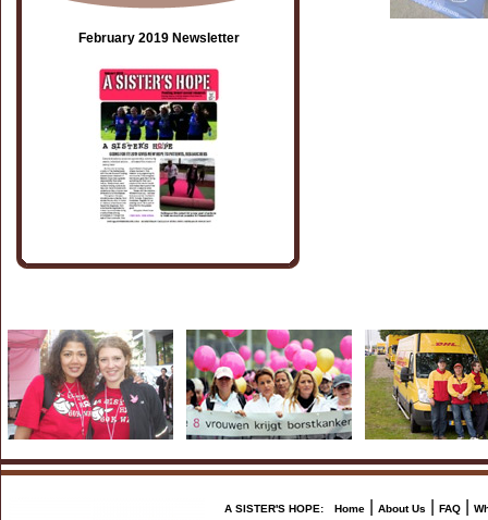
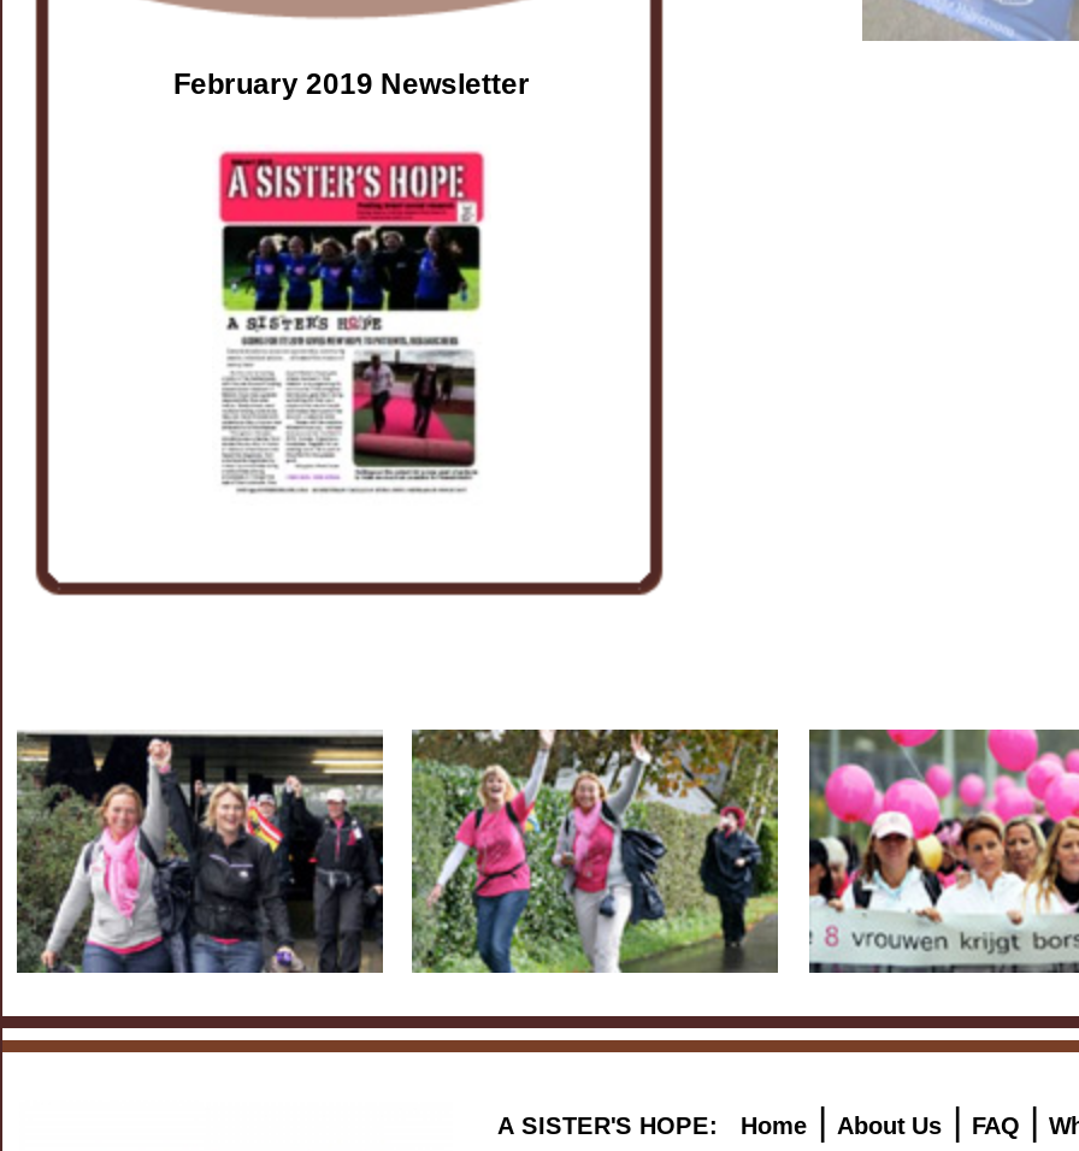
[8,330,173,441] [image] -> [14,730,383,975] [image]
[185,329,353,441] [image] -> [409,727,780,975] [image]
[364,329,485,439] [image] -> [807,727,1072,975] [image]

